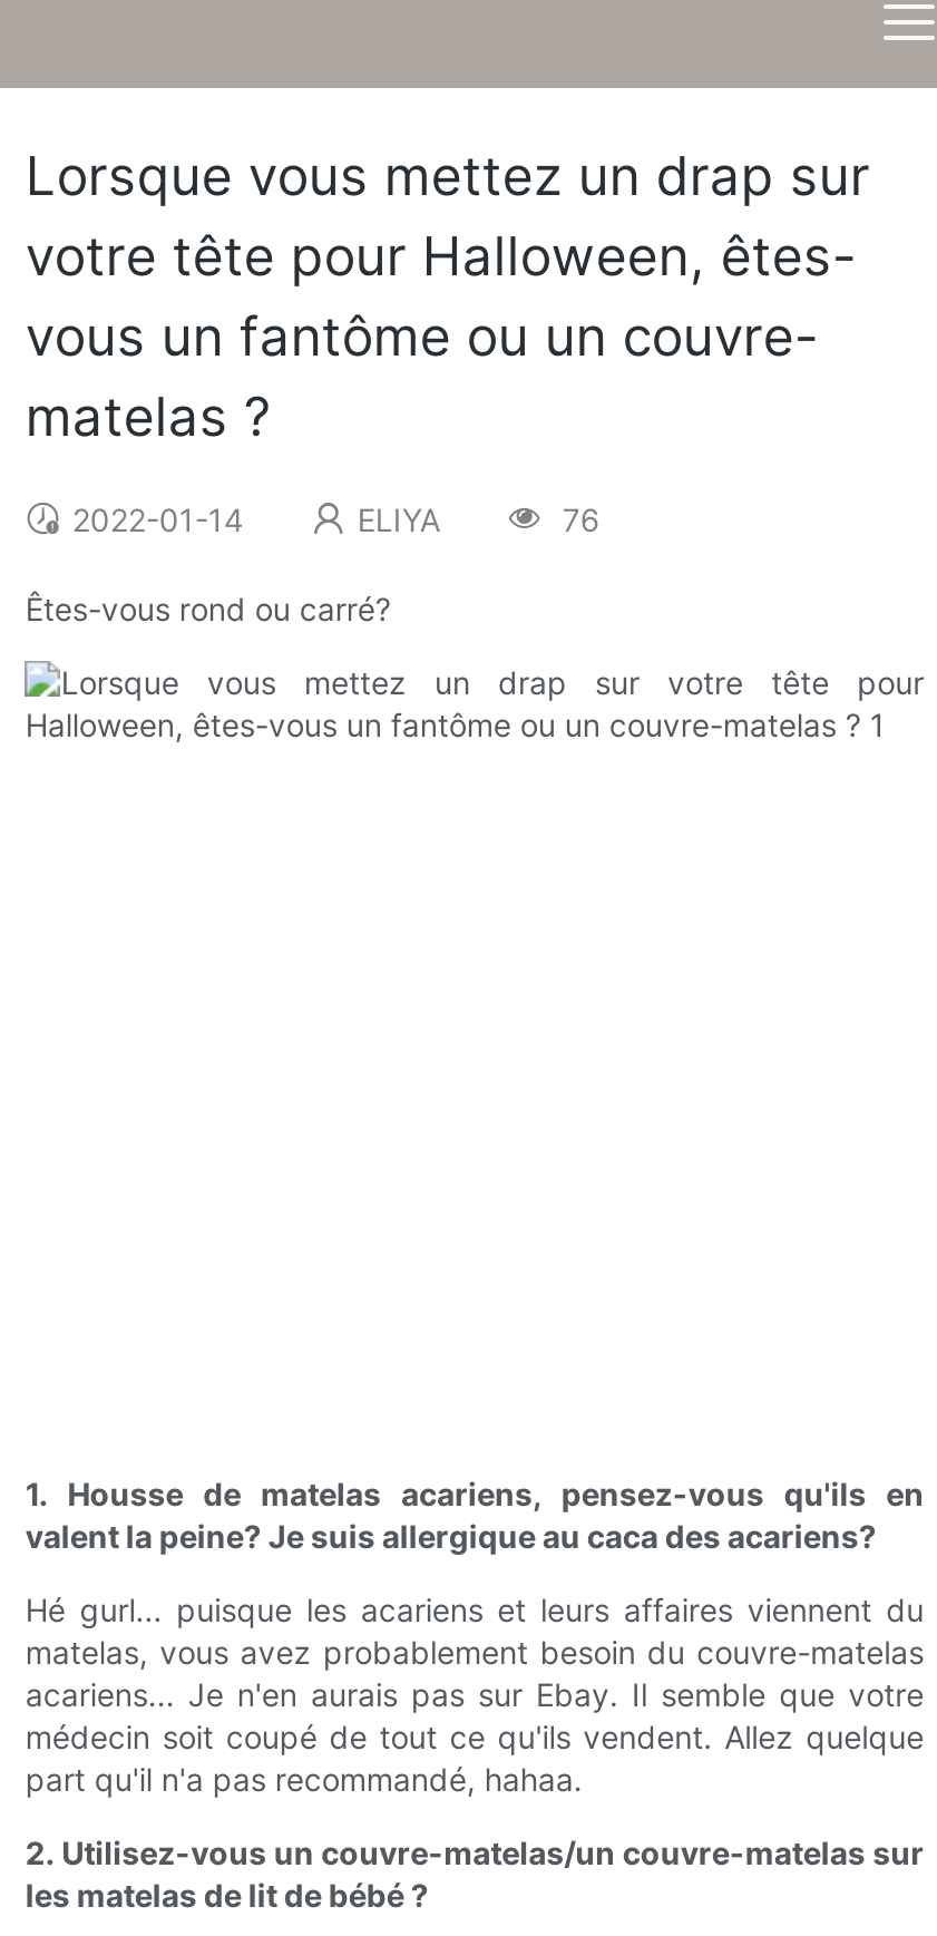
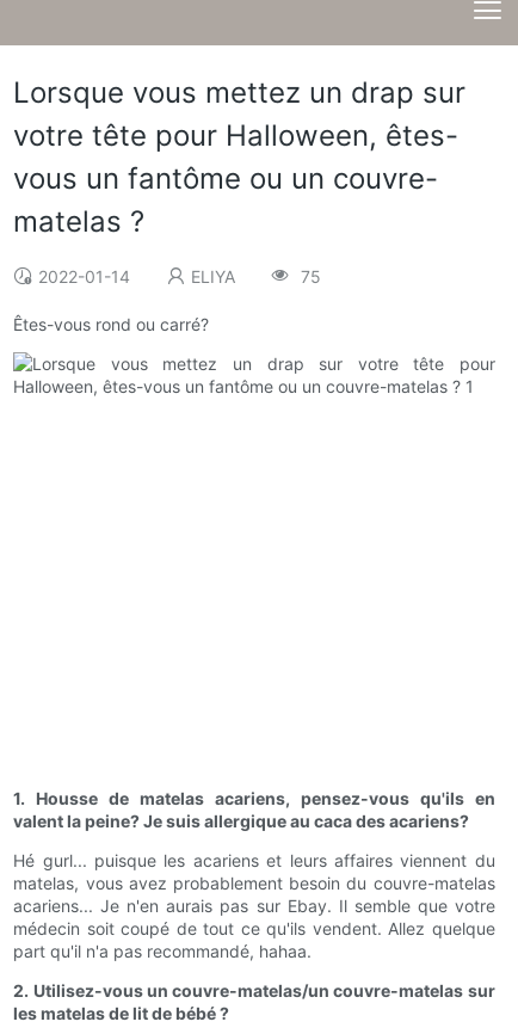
[562,501,600,539] 76 -> [301,267,322,287] 75

